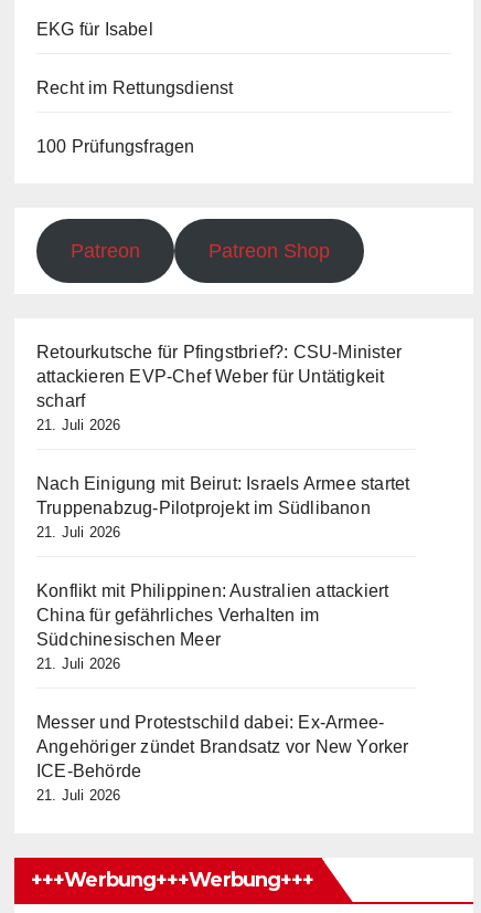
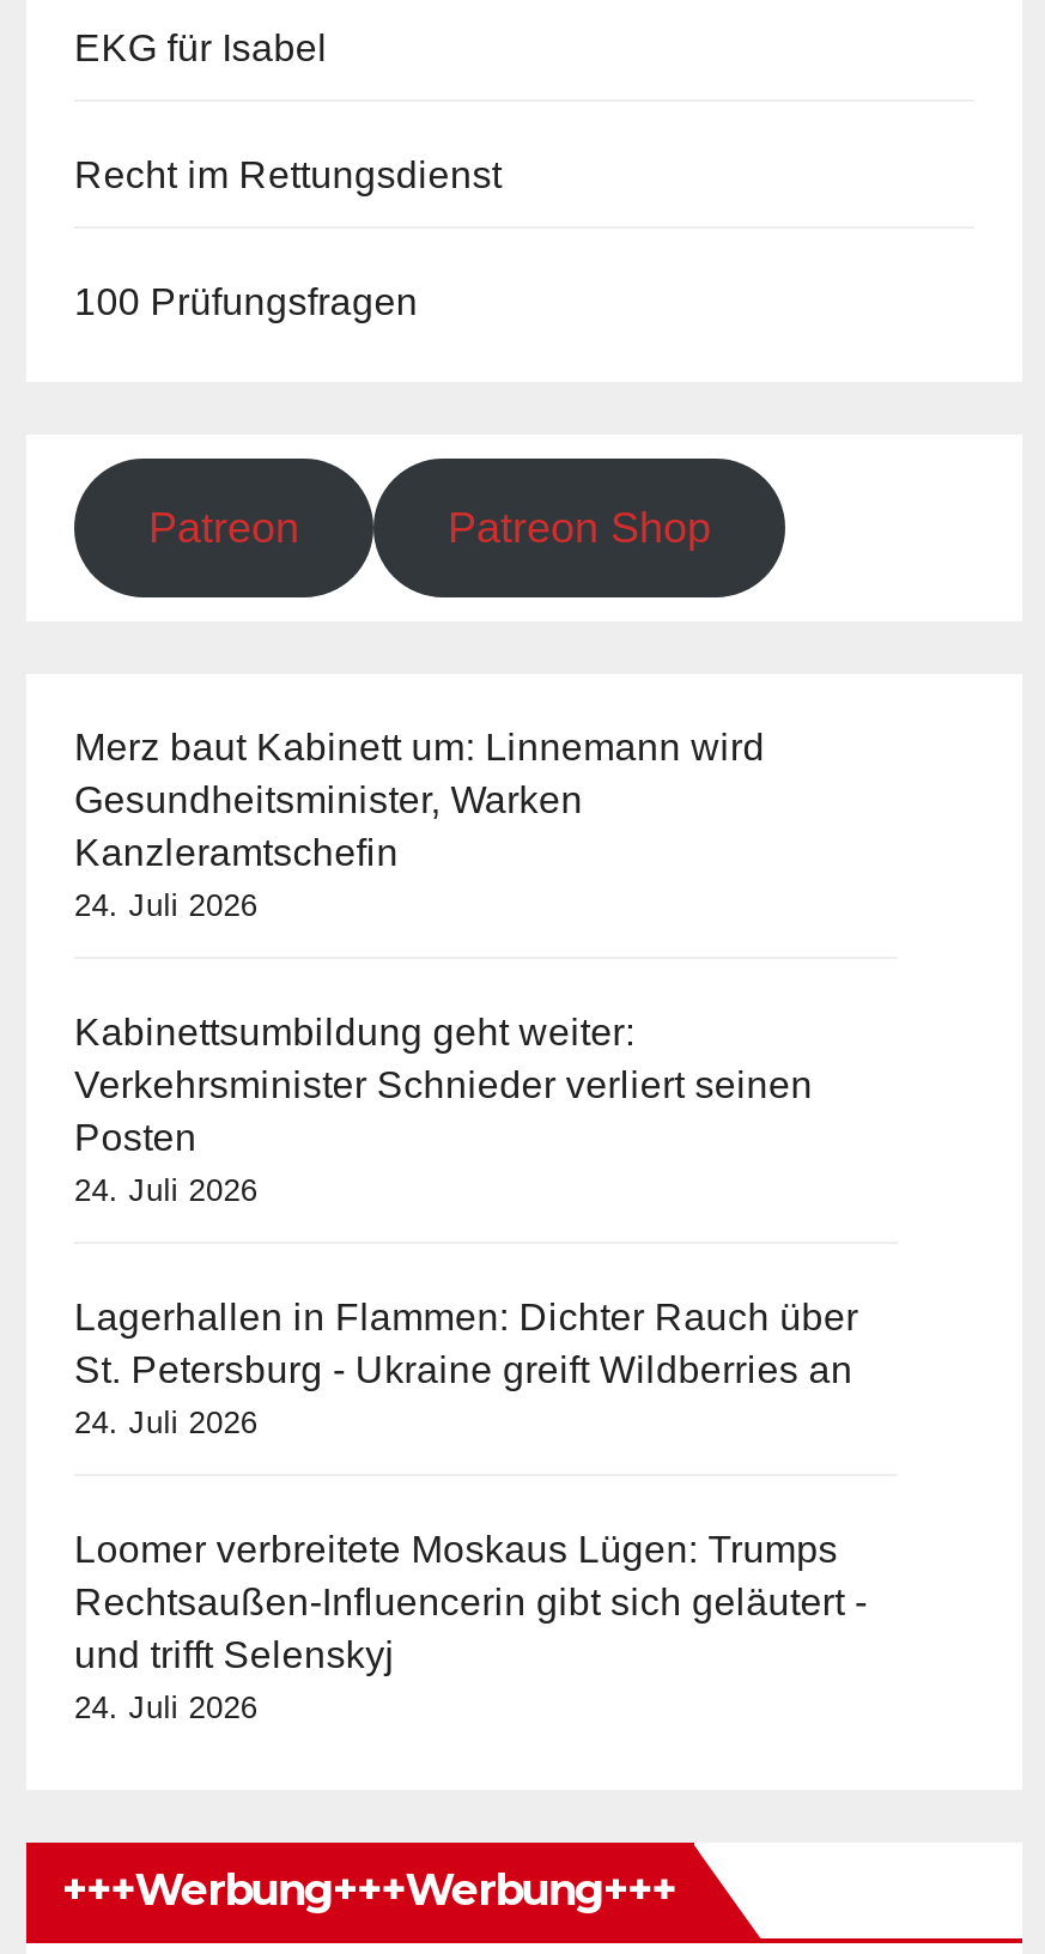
[36,343,402,434] Retourkutsche für Pfingstbrief?: CSU-Minister | attackieren EVP-Chef Weber für Untätigkeit | scharf | 21. Juli 2026 -> [74,728,765,924] Merz baut Kabinett um: Linnemann wird | Gesundheitsminister, Warken | Kanzleramtschefin | 24. Juli 2026
[36,475,410,541] Nach Einigung mit Beirut: Israels Armee startet | Truppenabzug-Pilotprojekt im Südlibanon | 21. Juli 2026 -> [74,1013,813,1209] Kabinettsumbildung geht weiter: | Verkehrsminister Schnieder verliert seinen | Posten | 24. Juli 2026
[36,582,389,673] Konflikt mit Philippinen: Australien attackiert | China für gefährliches Verhalten im | Südchinesischen Meer | 21. Juli 2026 -> [74,1298,858,1442] Lagerhallen in Flammen: Dichter Rauch über | St. Petersburg - Ukraine greift Wildberries an | 24. Juli 2026
[36,713,409,804] Messer und Protestschild dabei: Ex-Armee- | Angehöriger zündet Brandsatz vor New Yorker | ICE-Behörde | 21. Juli 2026 -> [74,1530,867,1727] Loomer verbreitete Moskaus Lügen: Trumps | Rechtsaußen-Influencerin gibt sich geläutert - | und trifft Selenskyj | 24. Juli 2026

